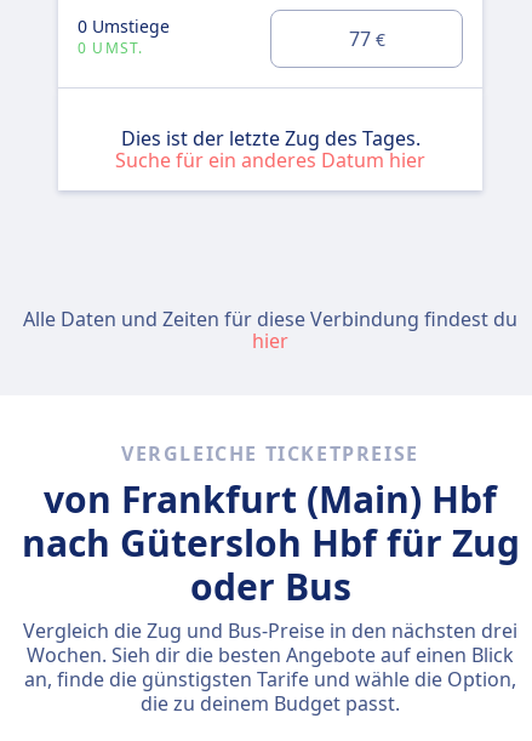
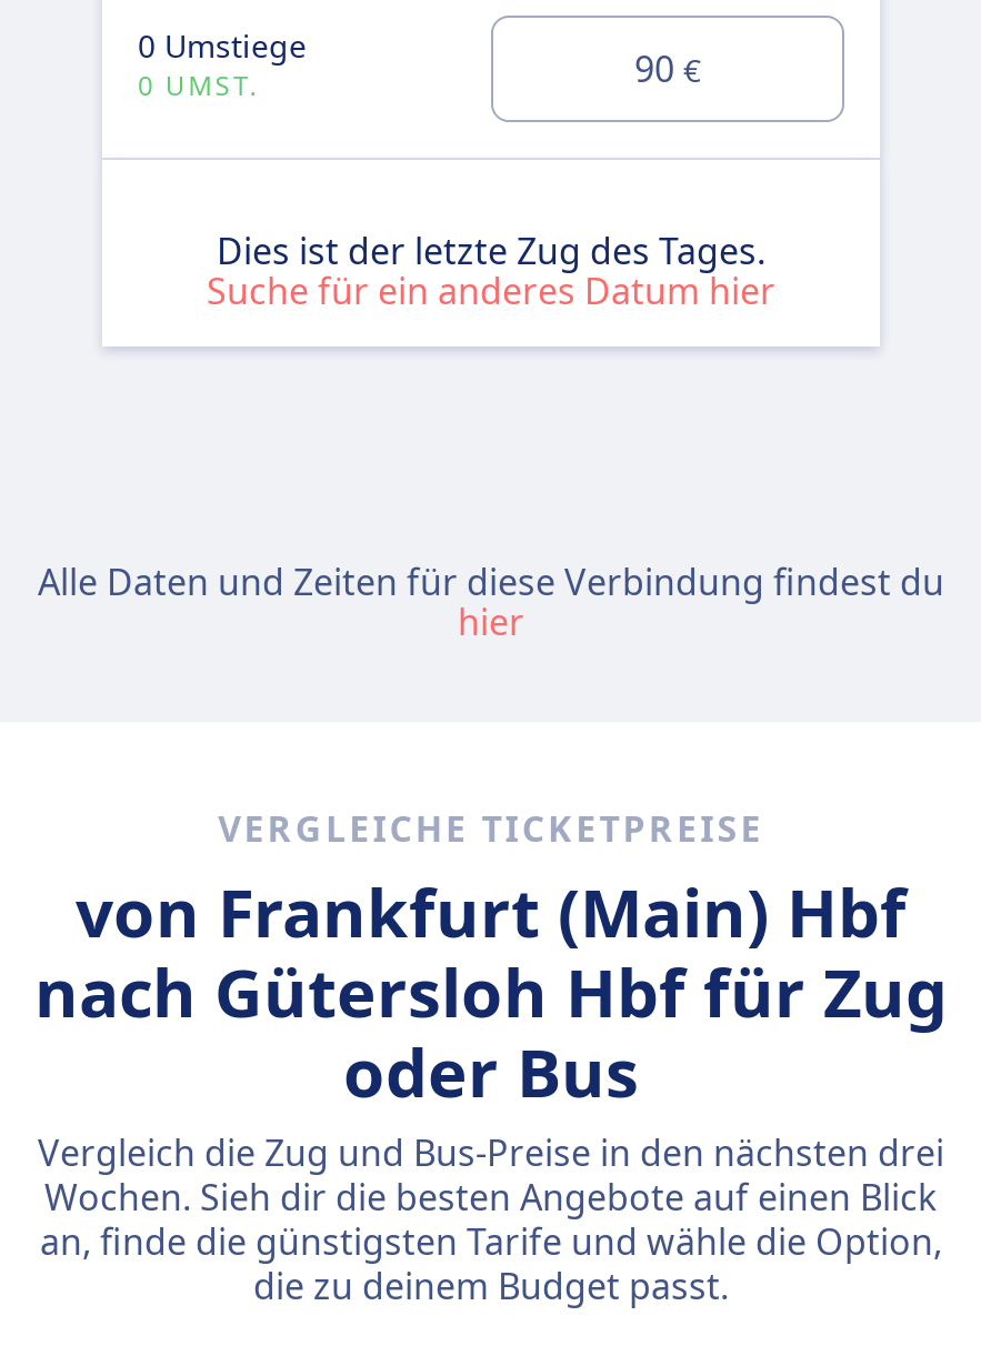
[348,25,385,52] 77 € -> [634,43,701,92] 90 €

